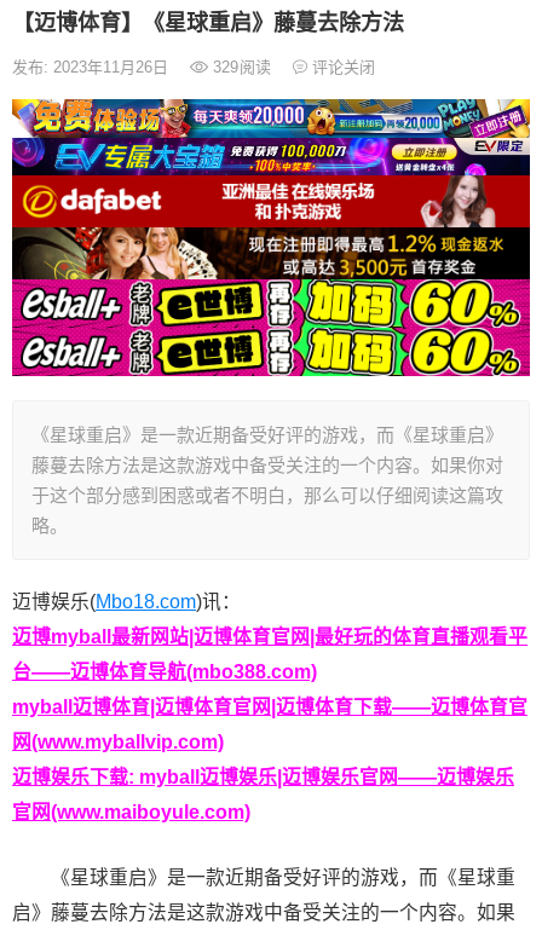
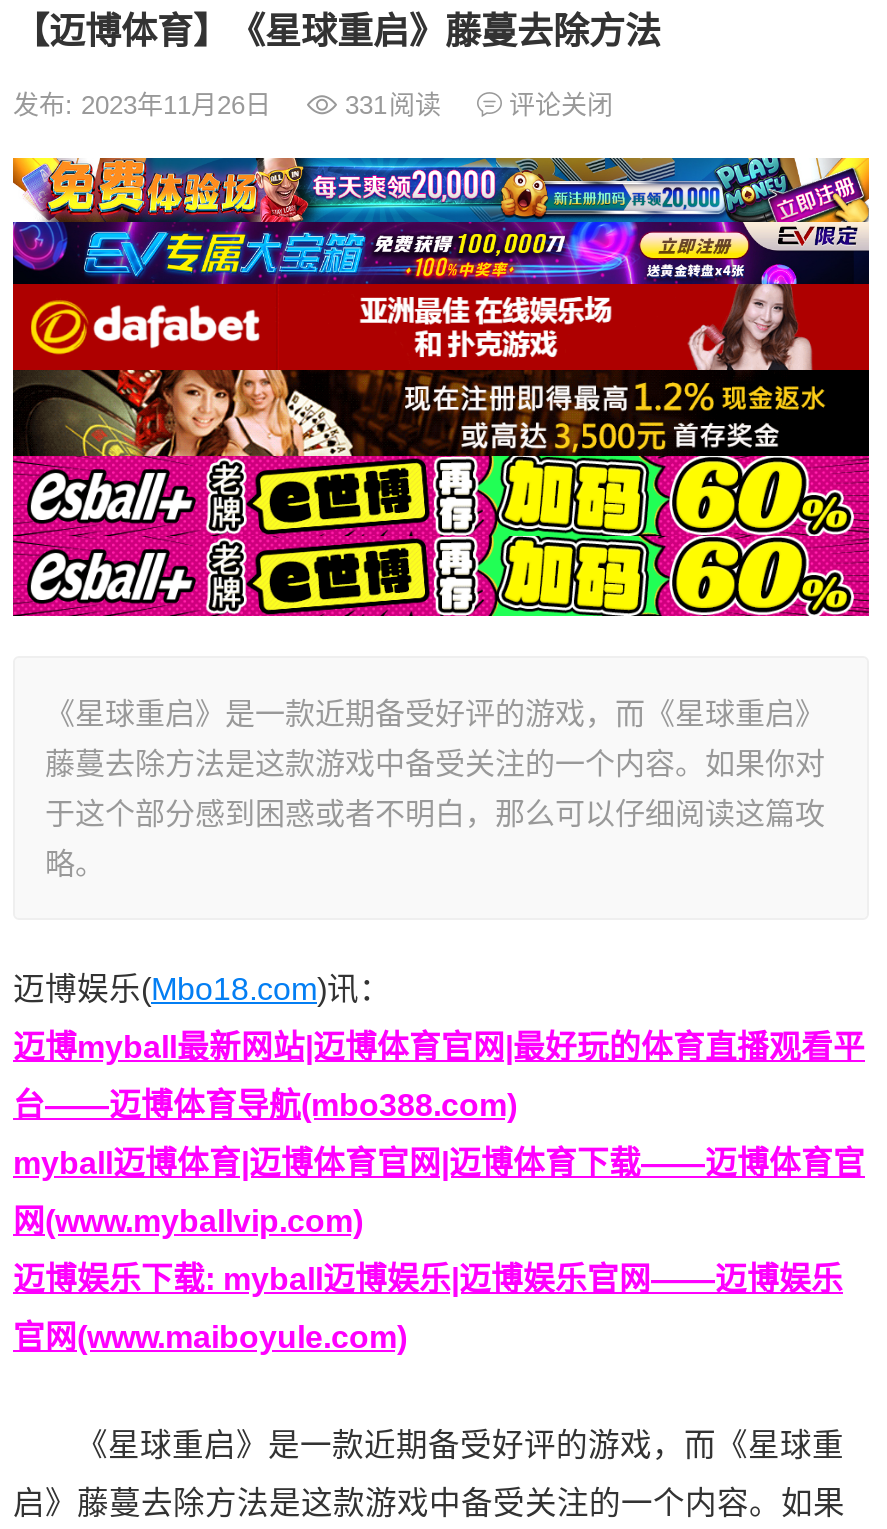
[12,58,375,76] 发布: 2023年11月26日 329阅读 评论关闭 -> [13,90,613,120] 发布: 2023年11月26日 331阅读 评论关闭

